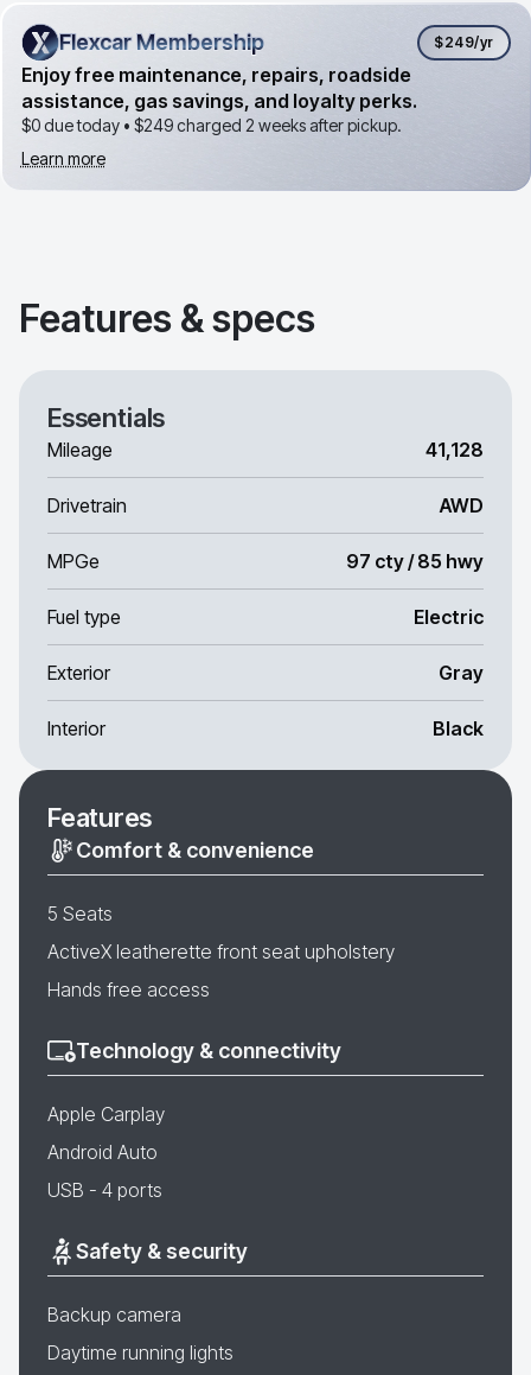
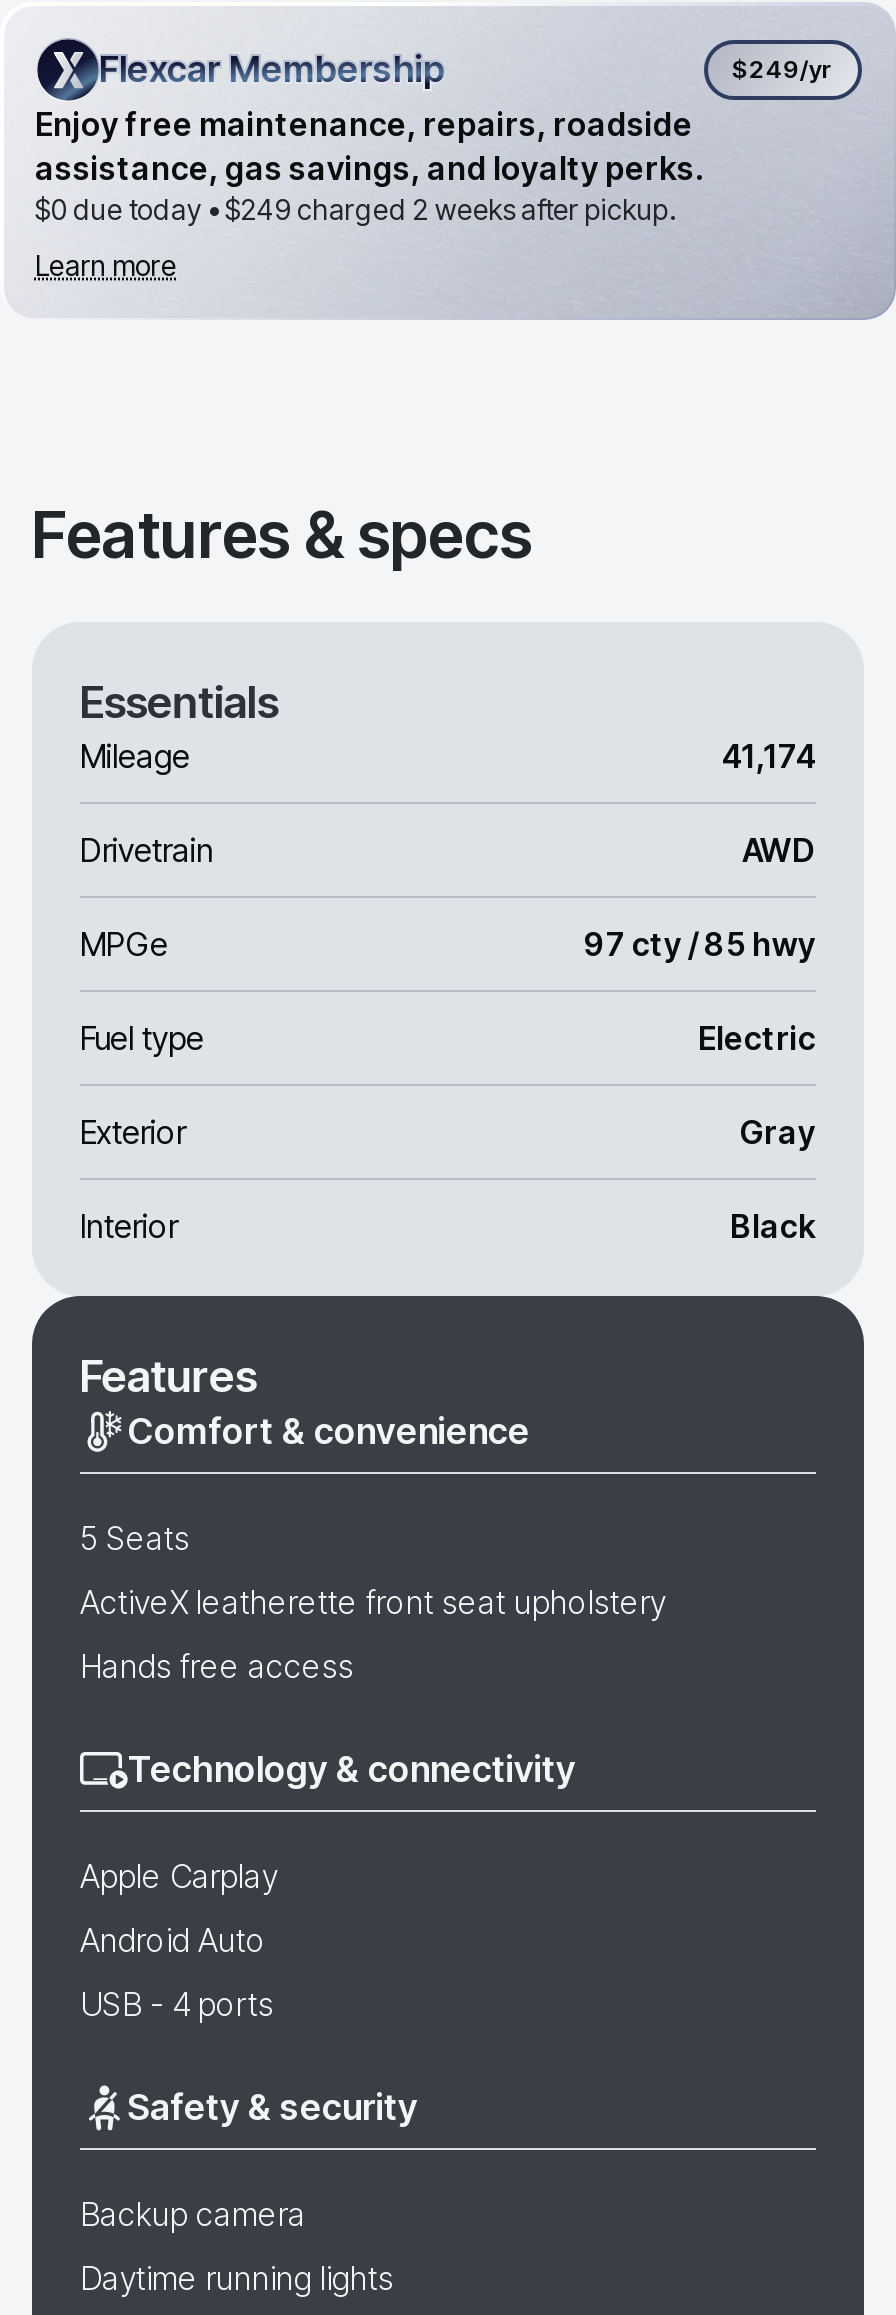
[426,438,484,462] 41,128 -> [722,736,816,776] 41,174

